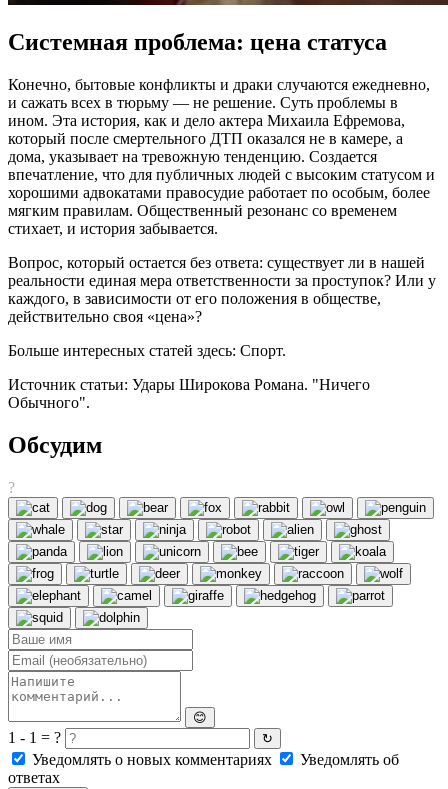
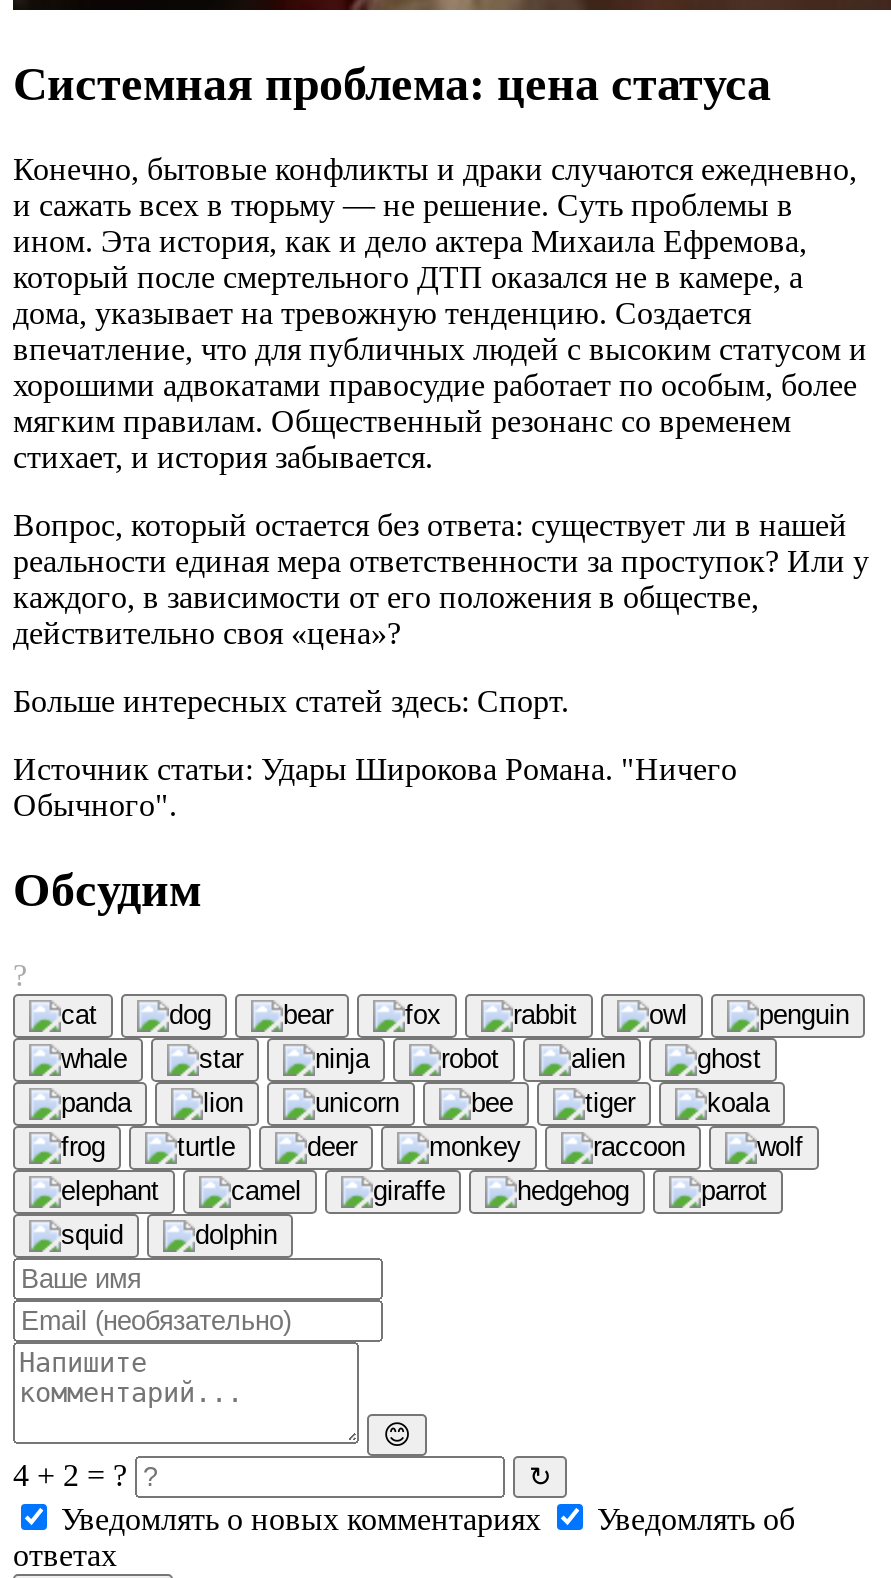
[8,729,61,746] 1 - 1 = ? -> [13,1458,127,1492] 4 + 2 = ?

